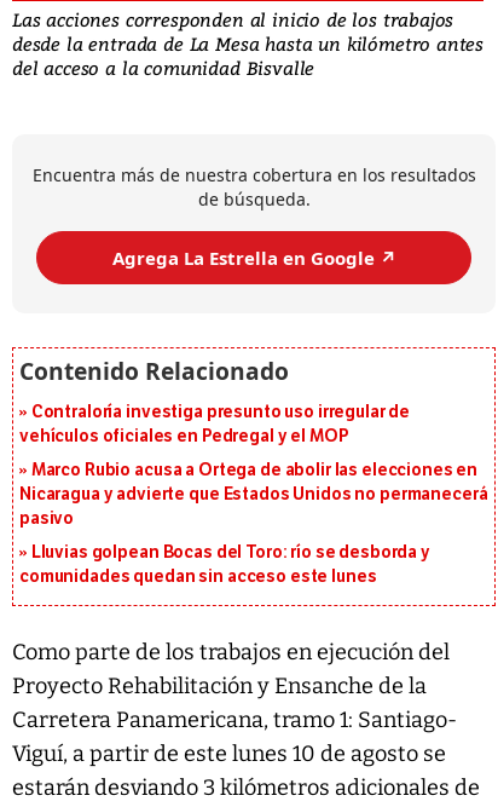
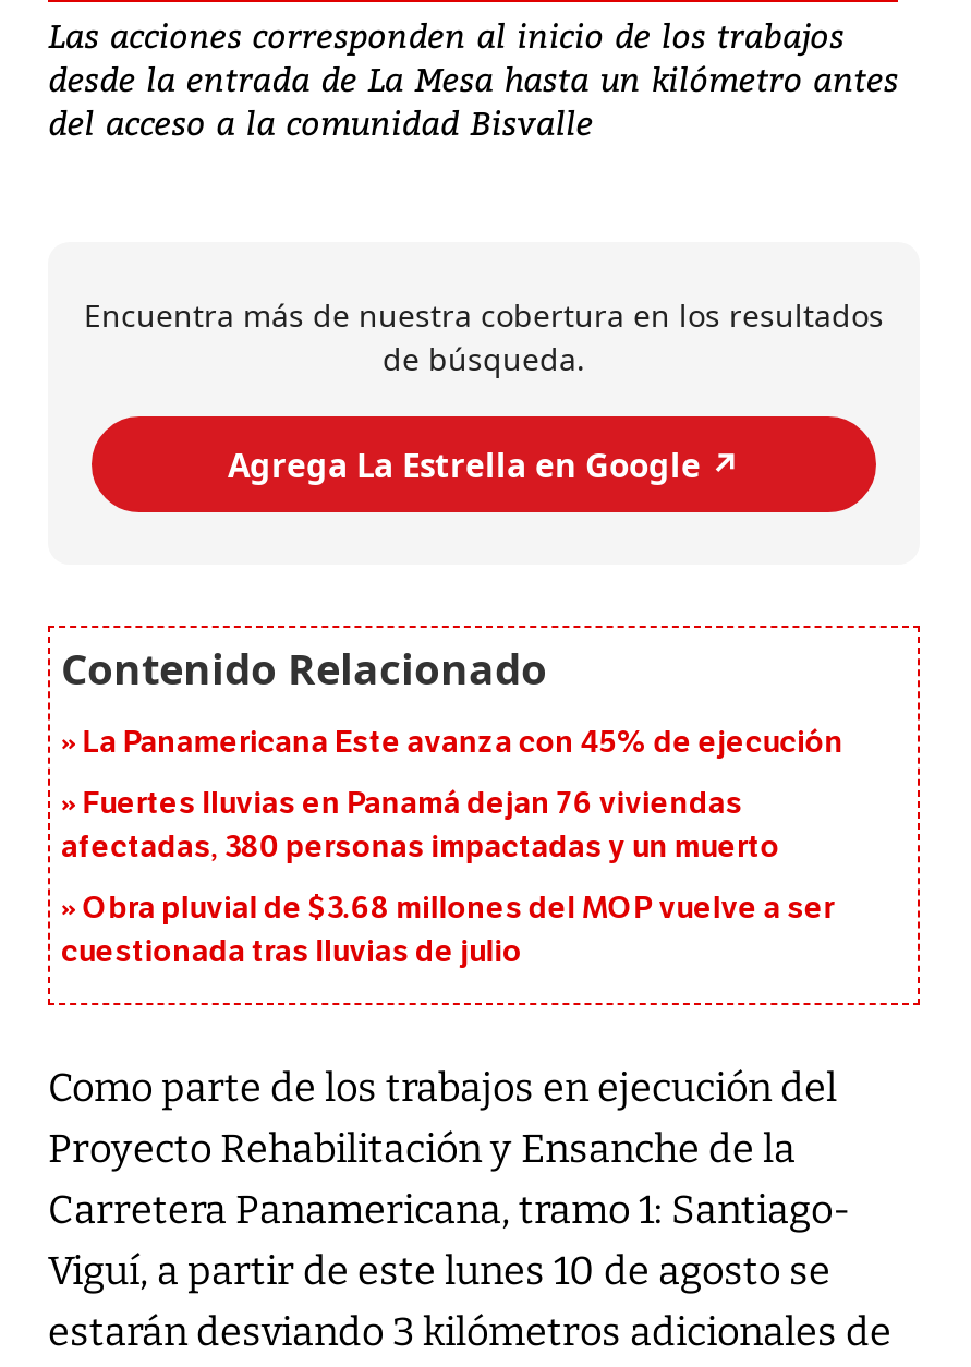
[19,402,410,447] Contraloría investiga presunto uso irregular de | vehículos oficiales en Pedregal y el MOP -> [82,725,843,762] La Panamericana Este avanza con 45% de ejecución
[19,460,488,529] Marco Rubio acusa a Ortega de abolir las elecciones en | Nicaragua y advierte que Estados Unidos no permanecerá | pasivo -> [61,786,779,867] Fuertes lluvias en Panamá dejan 76 viviendas | afectadas, 380 personas impactadas y un muerto
[19,543,430,587] Lluvias golpean Bocas del Toro: río se desborda y | comunidades quedan sin acceso este lunes -> [61,891,834,971] Obra pluvial de $3.68 millones del MOP vuelve a ser | cuestionada tras lluvias de julio

